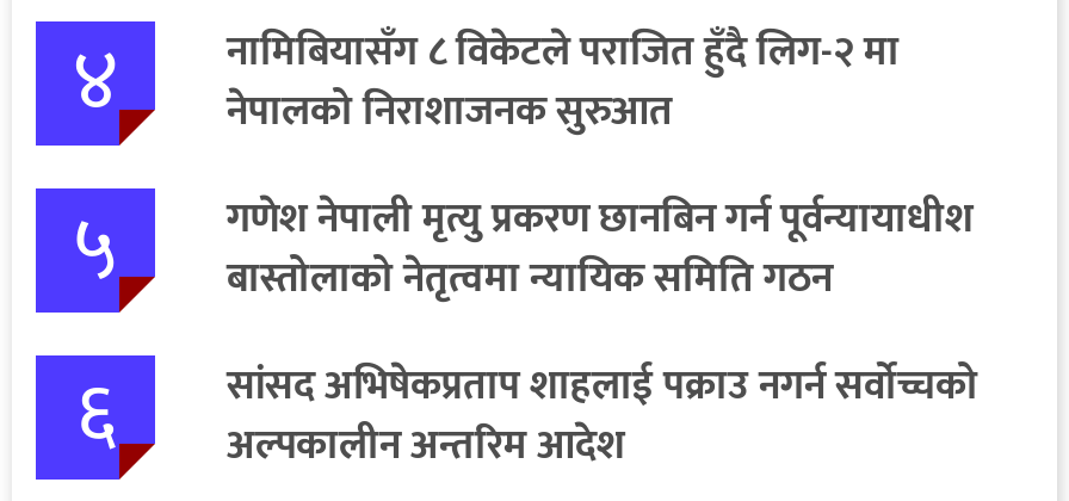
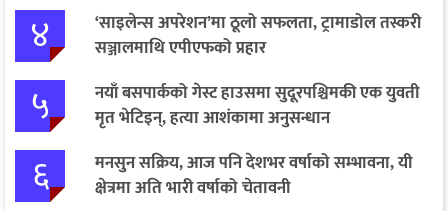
[227,20,900,146] नामिबियासँग ८ विकेटले पराजित हुँदै लिग-२ मा | नेपालको निराशाजनक सुरुआत -> [95,9,421,62] ‘साइलेन्स अपरेशन’मा ठूलो सफलता, ट्रामाडोल तस्करी | सञ्जालमाथि एपीएफको प्रहार
[227,187,974,313] गणेश नेपाली मृत्यु प्रकरण छानबिन गर्न पूर्वन्यायाधीश | बास्तोलाको नेतृत्वमा न्यायिक समिति गठन -> [95,79,420,132] नयाँ बसपार्कको गेस्ट हाउसमा सुदूरपश्चिमकी एक युवती | मृत भेटिइन्, हत्या आशंकामा अनुसन्धान
[227,354,978,480] सांसद अभिषेकप्रताप शाहलाई पक्राउ नगर्न सर्वोच्चको | अल्पकालीन अन्तरिम आदेश -> [95,149,413,202] मनसुन सक्रिय, आज पनि देशभर वर्षाको सम्भावना, यी | क्षेत्रमा अति भारी वर्षाको चेतावनी

